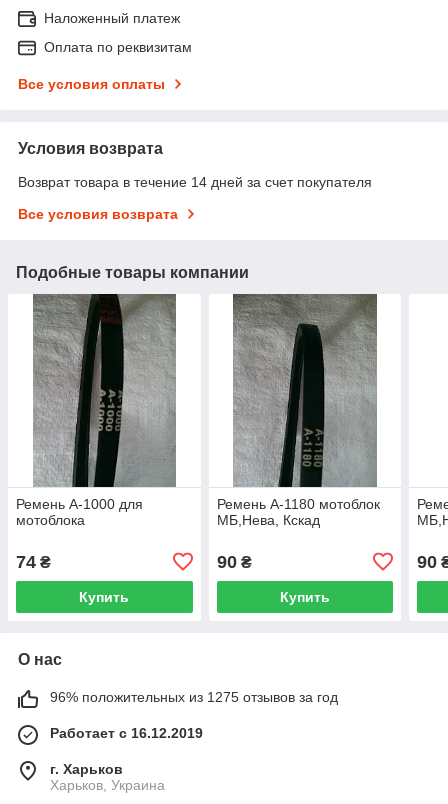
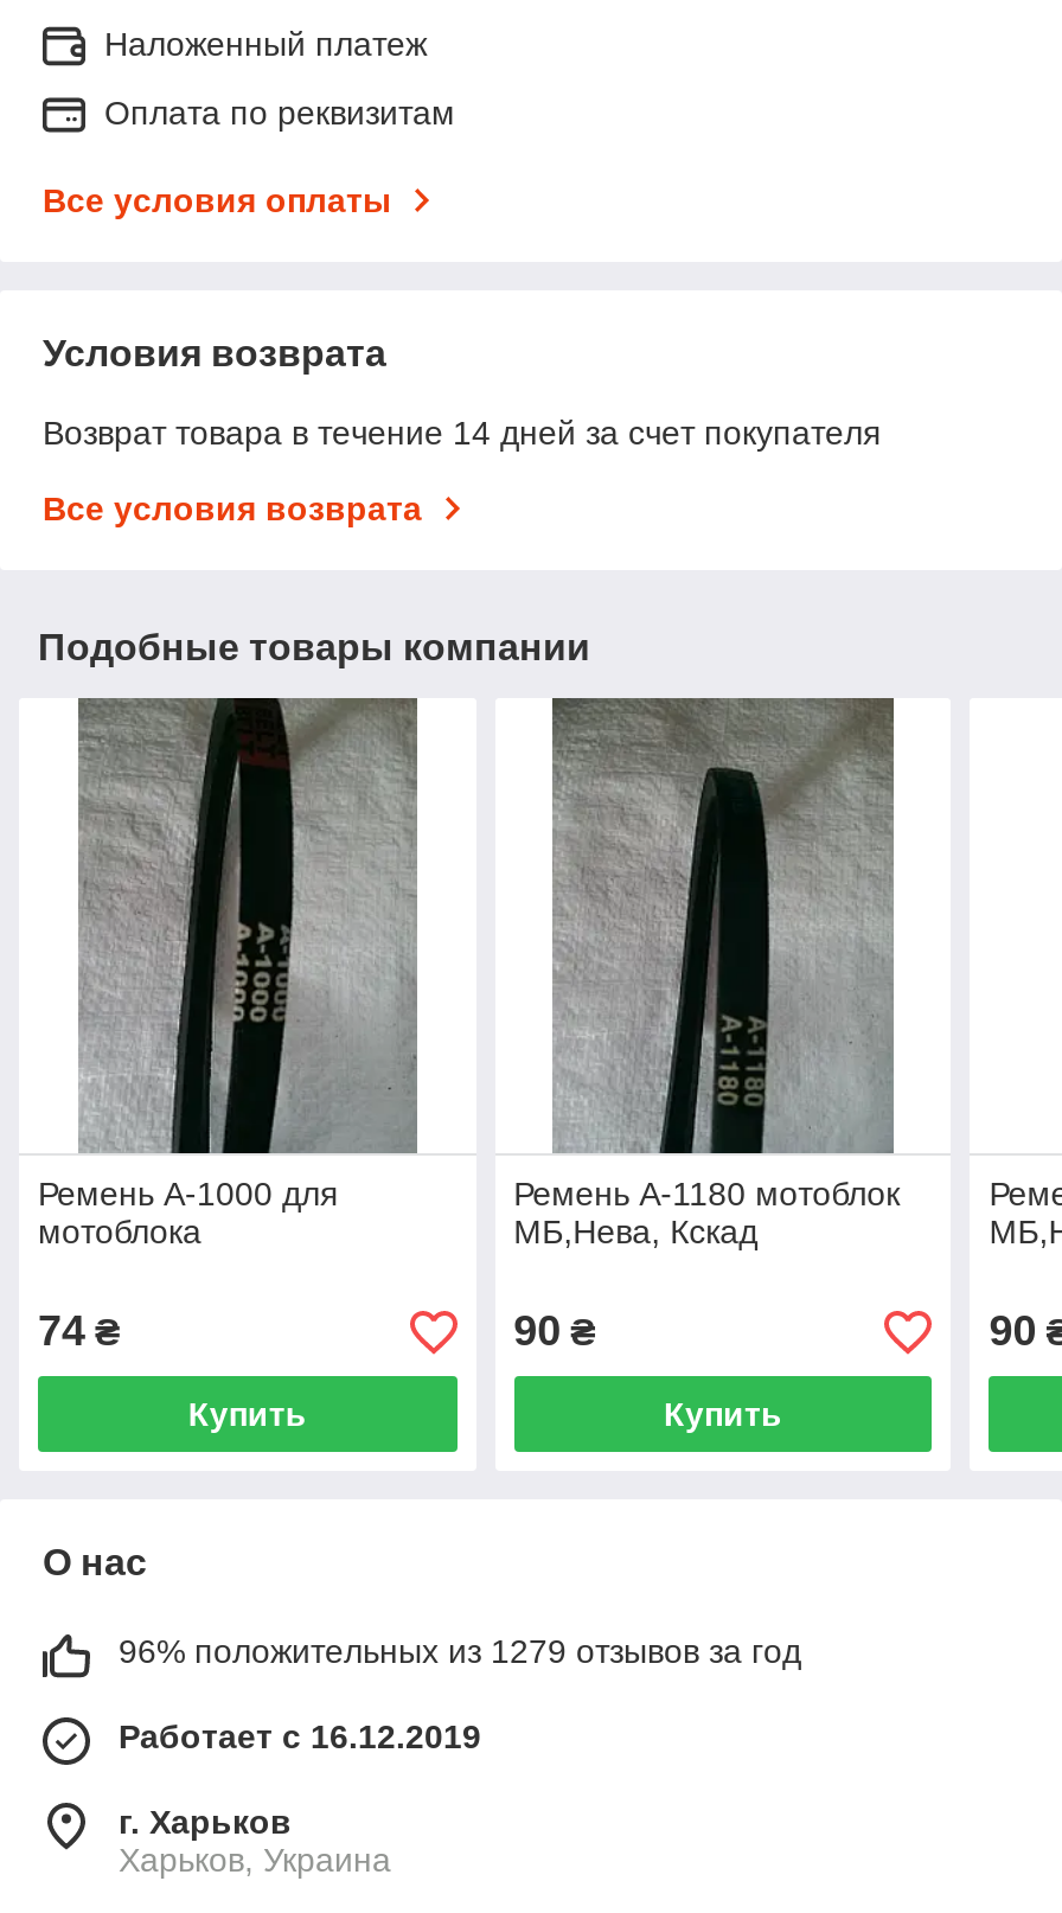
[50,689,338,705] 96% положительных из 1275 отзывов за год -> [119,1633,801,1671] 96% положительных из 1279 отзывов за год

